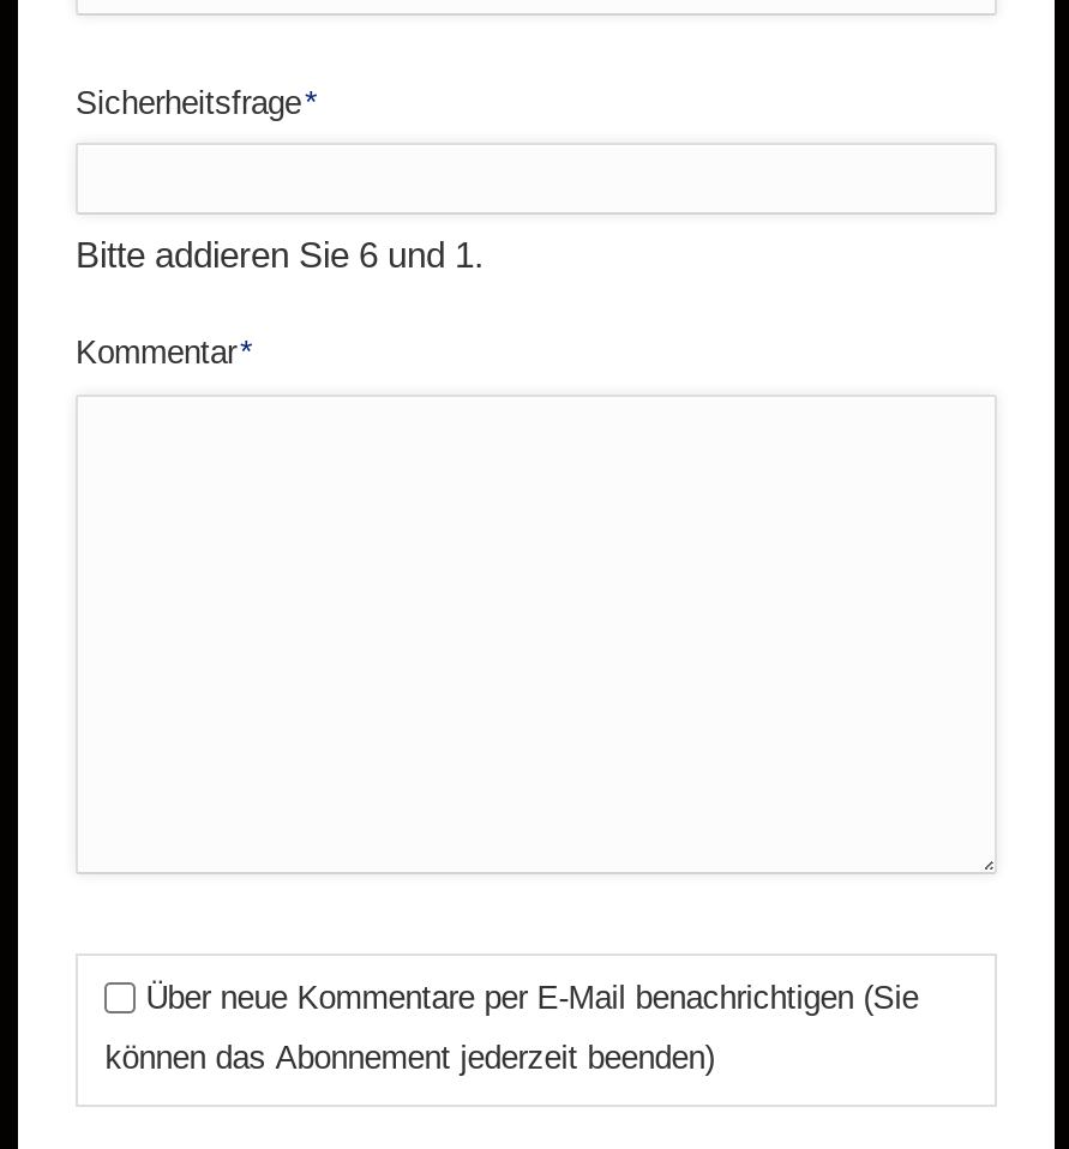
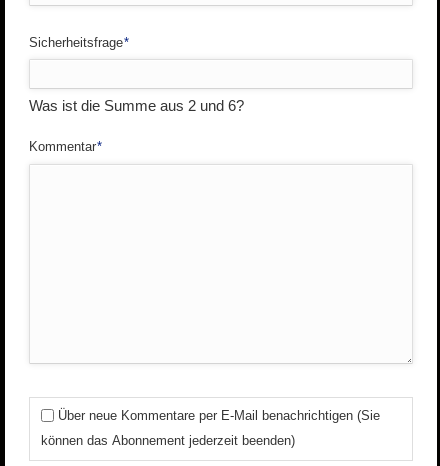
[76,235,484,276] Bitte addieren Sie 6 und 1. -> [29,97,244,114] Was ist die Summe aus 2 und 6?

